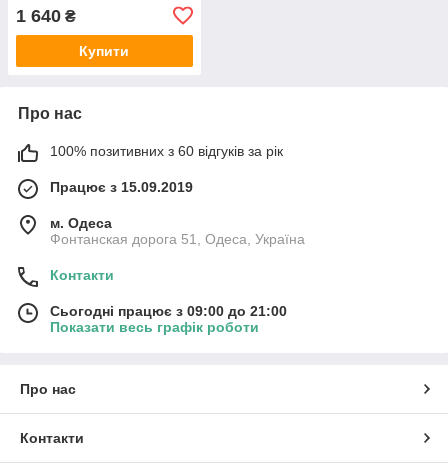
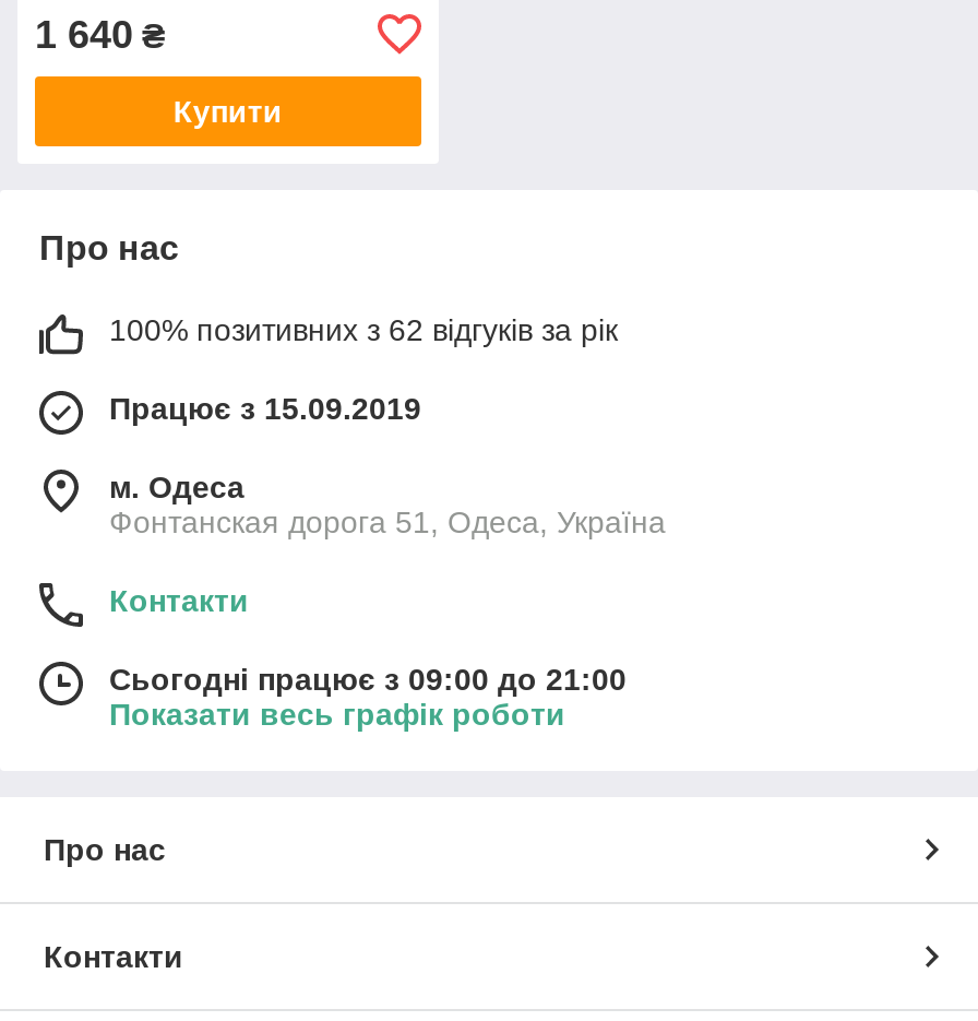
[50,143,283,159] 100% позитивних з 60 відгуків за рік -> [109,312,618,347] 100% позитивних з 62 відгуків за рік

